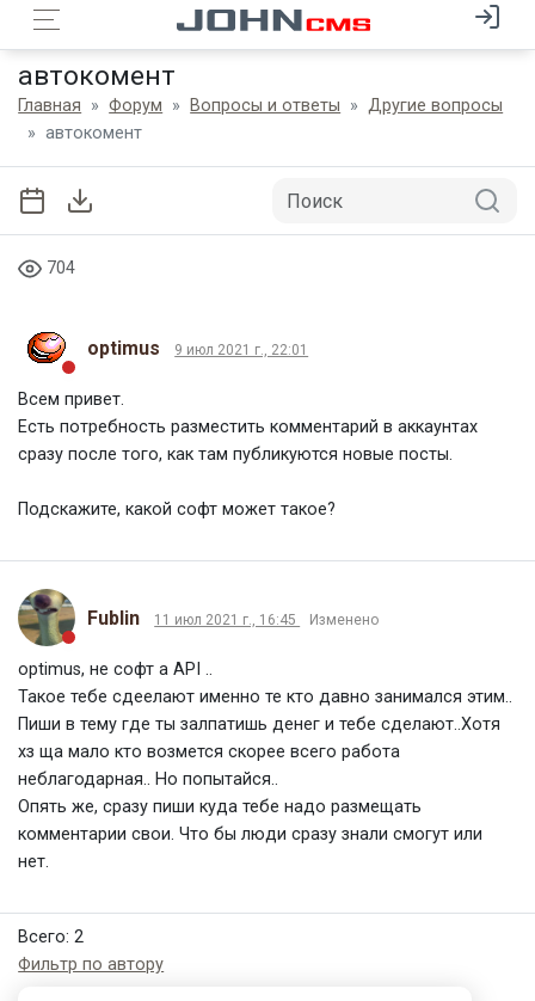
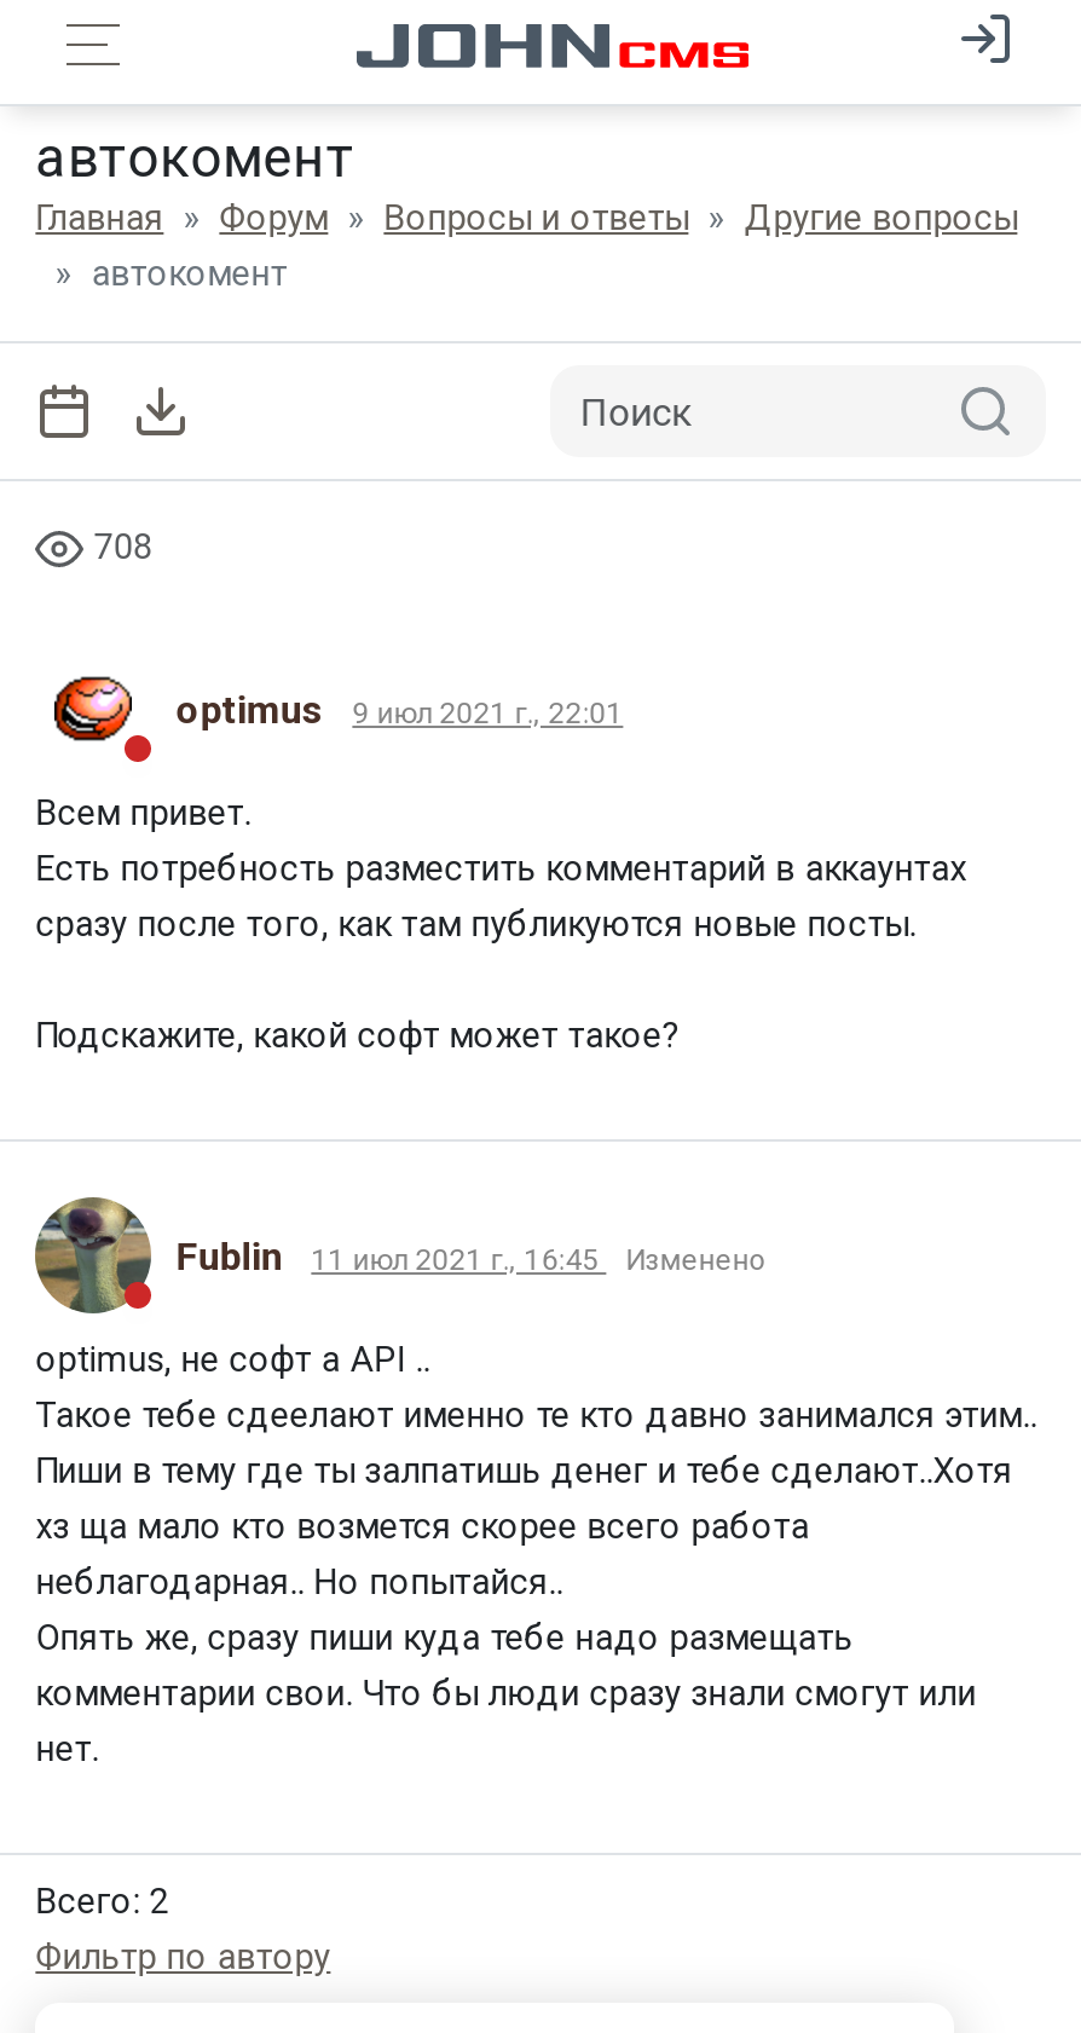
[42,258,75,279] 704 -> [84,528,152,569] 708

